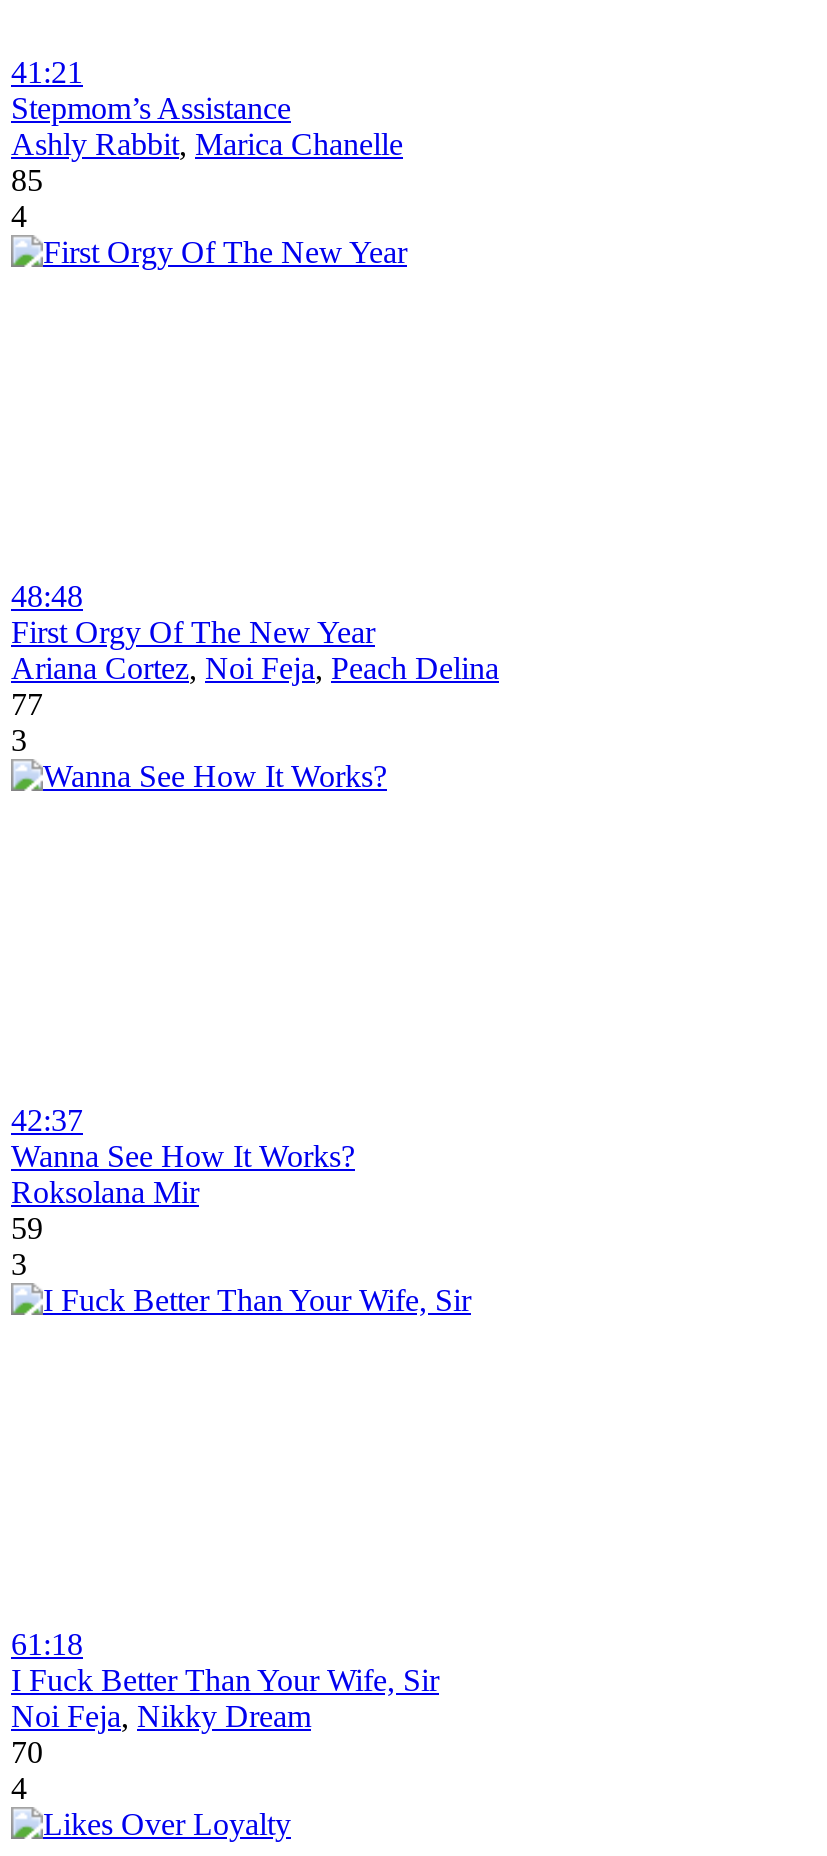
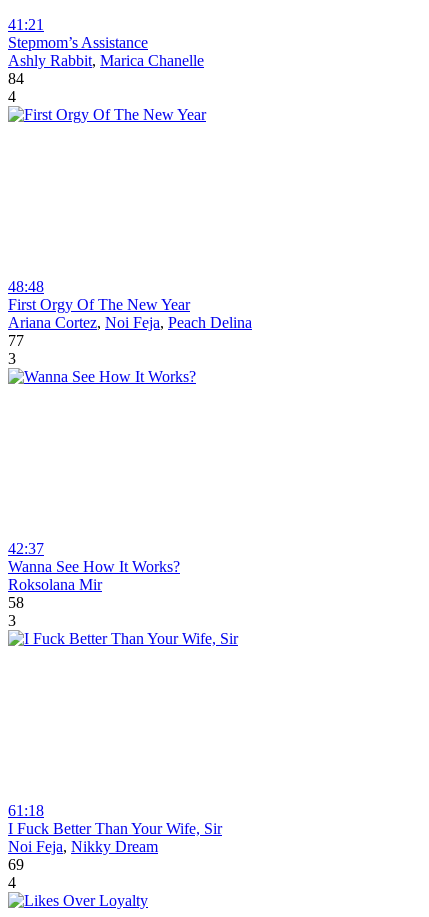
[11,163,43,197] 85 -> [8,70,24,87] 84
[11,1211,43,1245] 59 -> [8,594,24,611] 58
[11,1735,43,1769] 70 -> [8,856,24,873] 69

